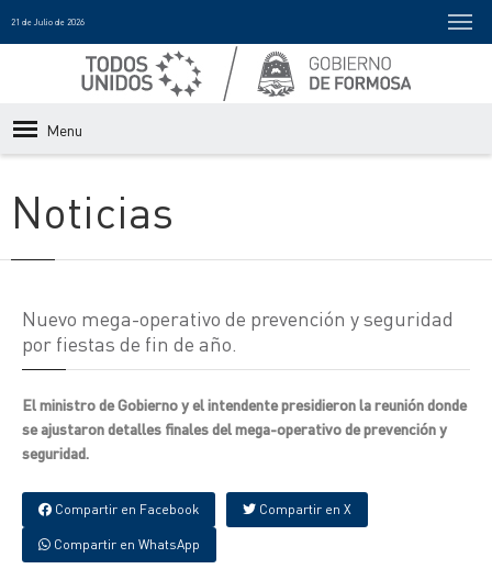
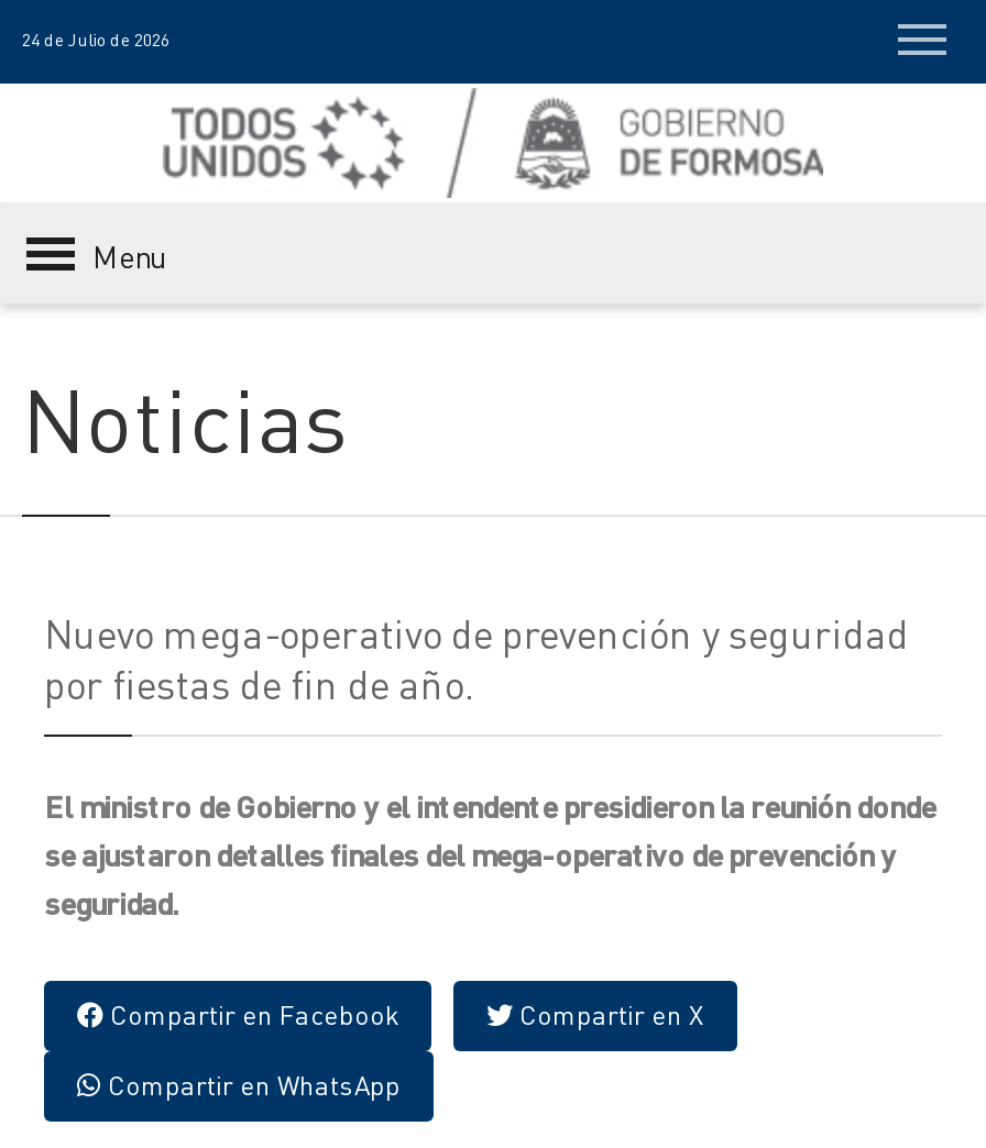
[11,16,85,27] 21 de Julio de 2026 -> [22,29,169,51] 24 de Julio de 2026

